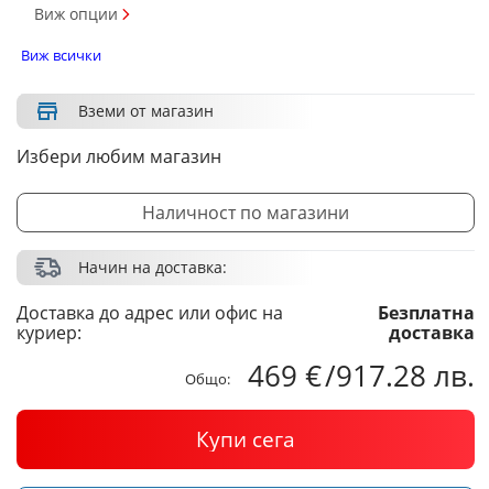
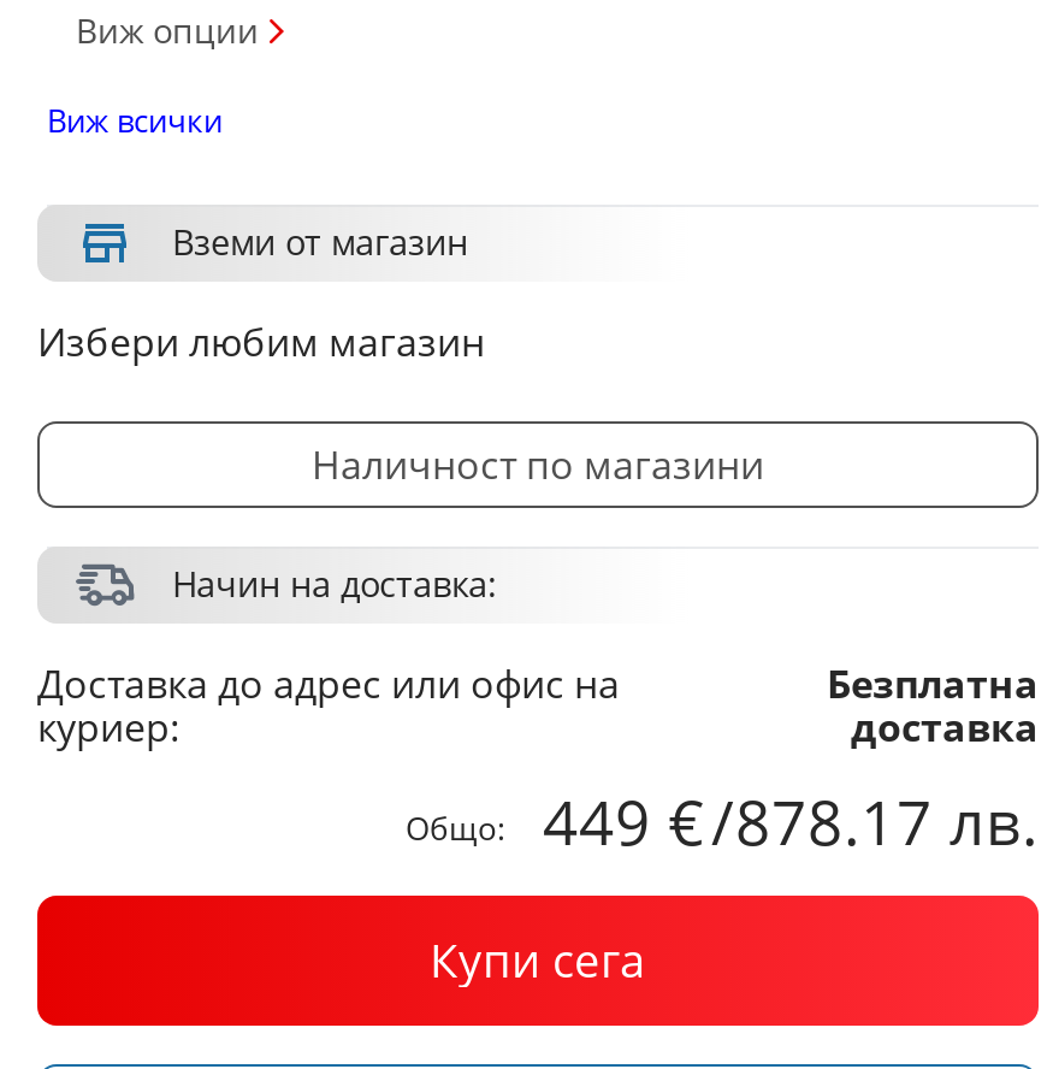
[248,357,336,395] 469 € / -> [543,780,735,864] 449 € /
[336,357,475,395] 917.28 лв. -> [735,780,1039,864] 878.17 лв.

